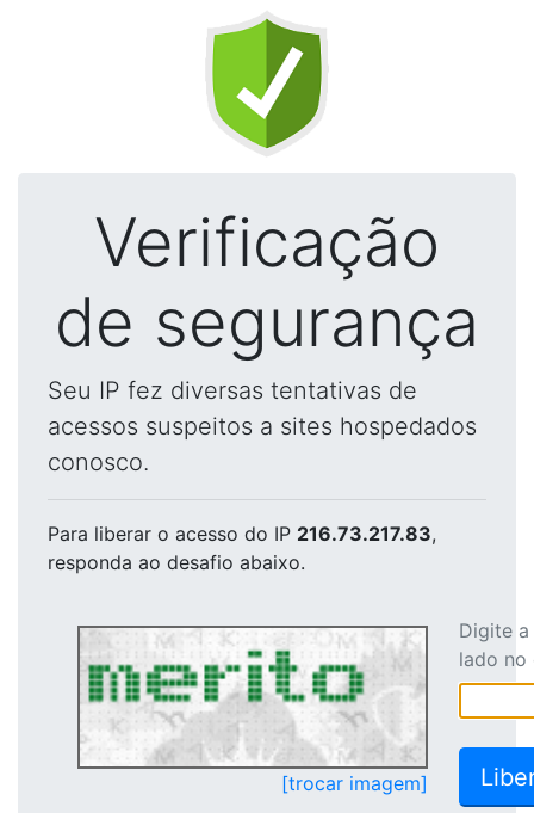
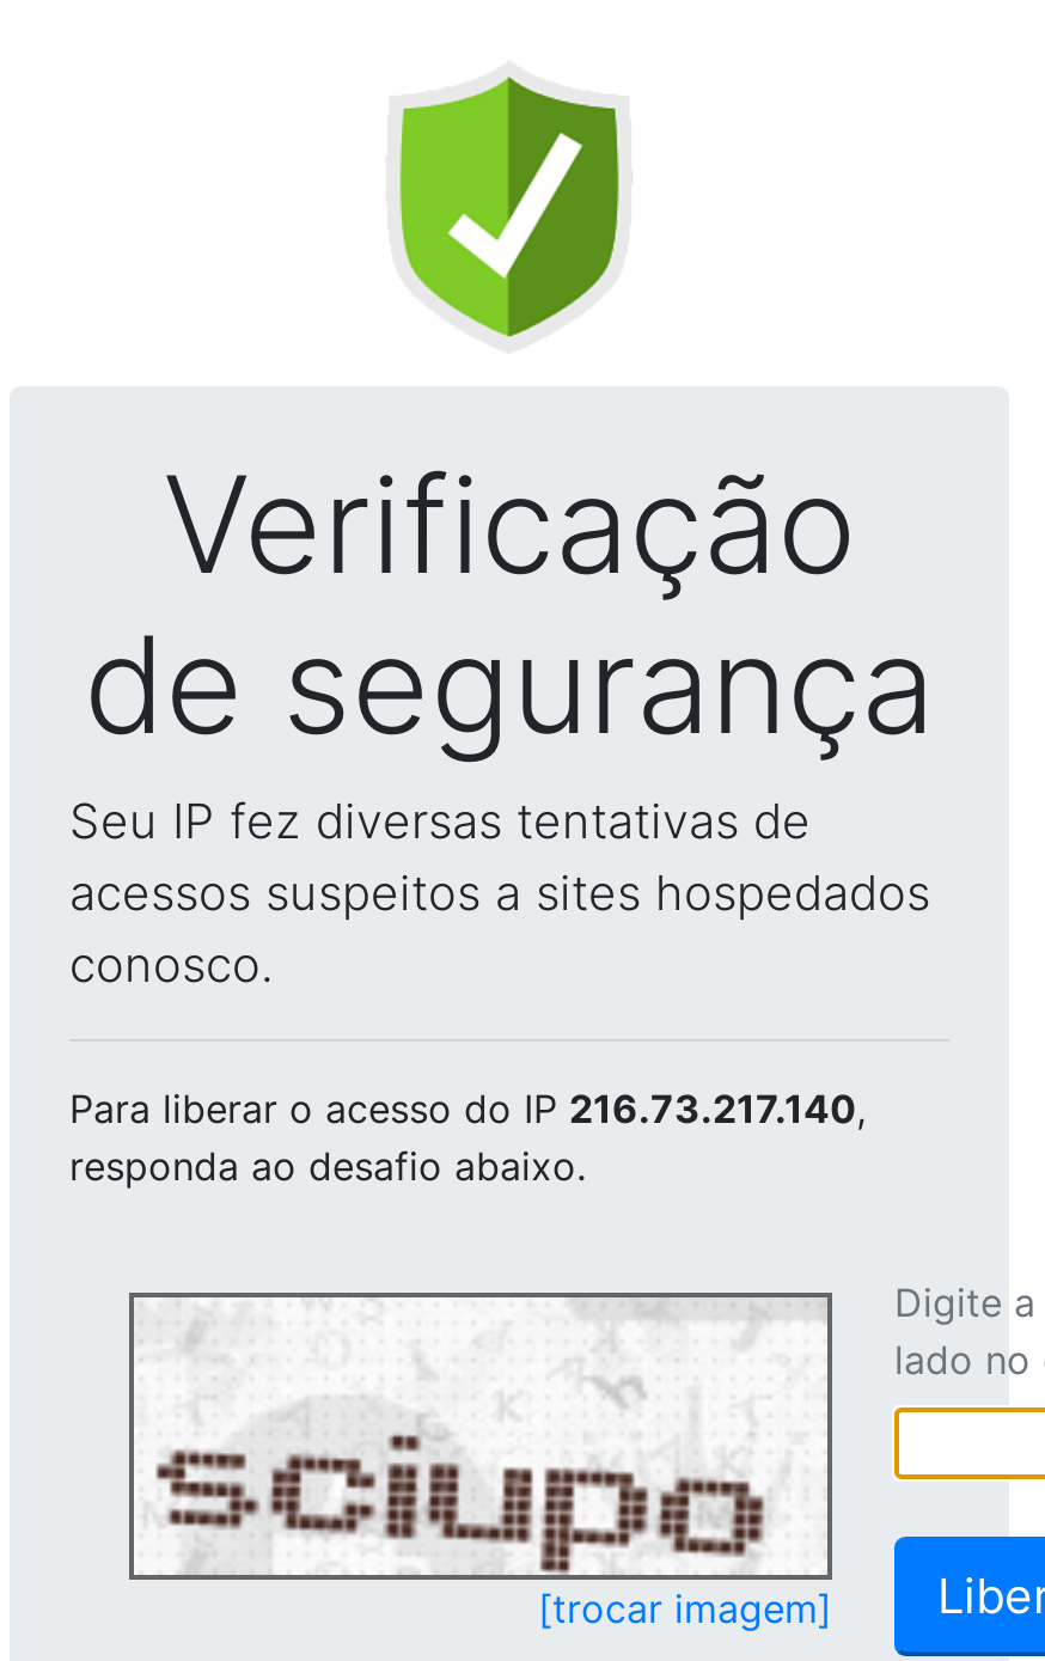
[48,522,436,546] Para liberar o acesso do IP 216.73.217.83, -> [69,1085,866,1132] Para liberar o acesso do IP 216.73.217.140,
[83,629,423,766] [image] -> [139,1341,825,1573] [image]

